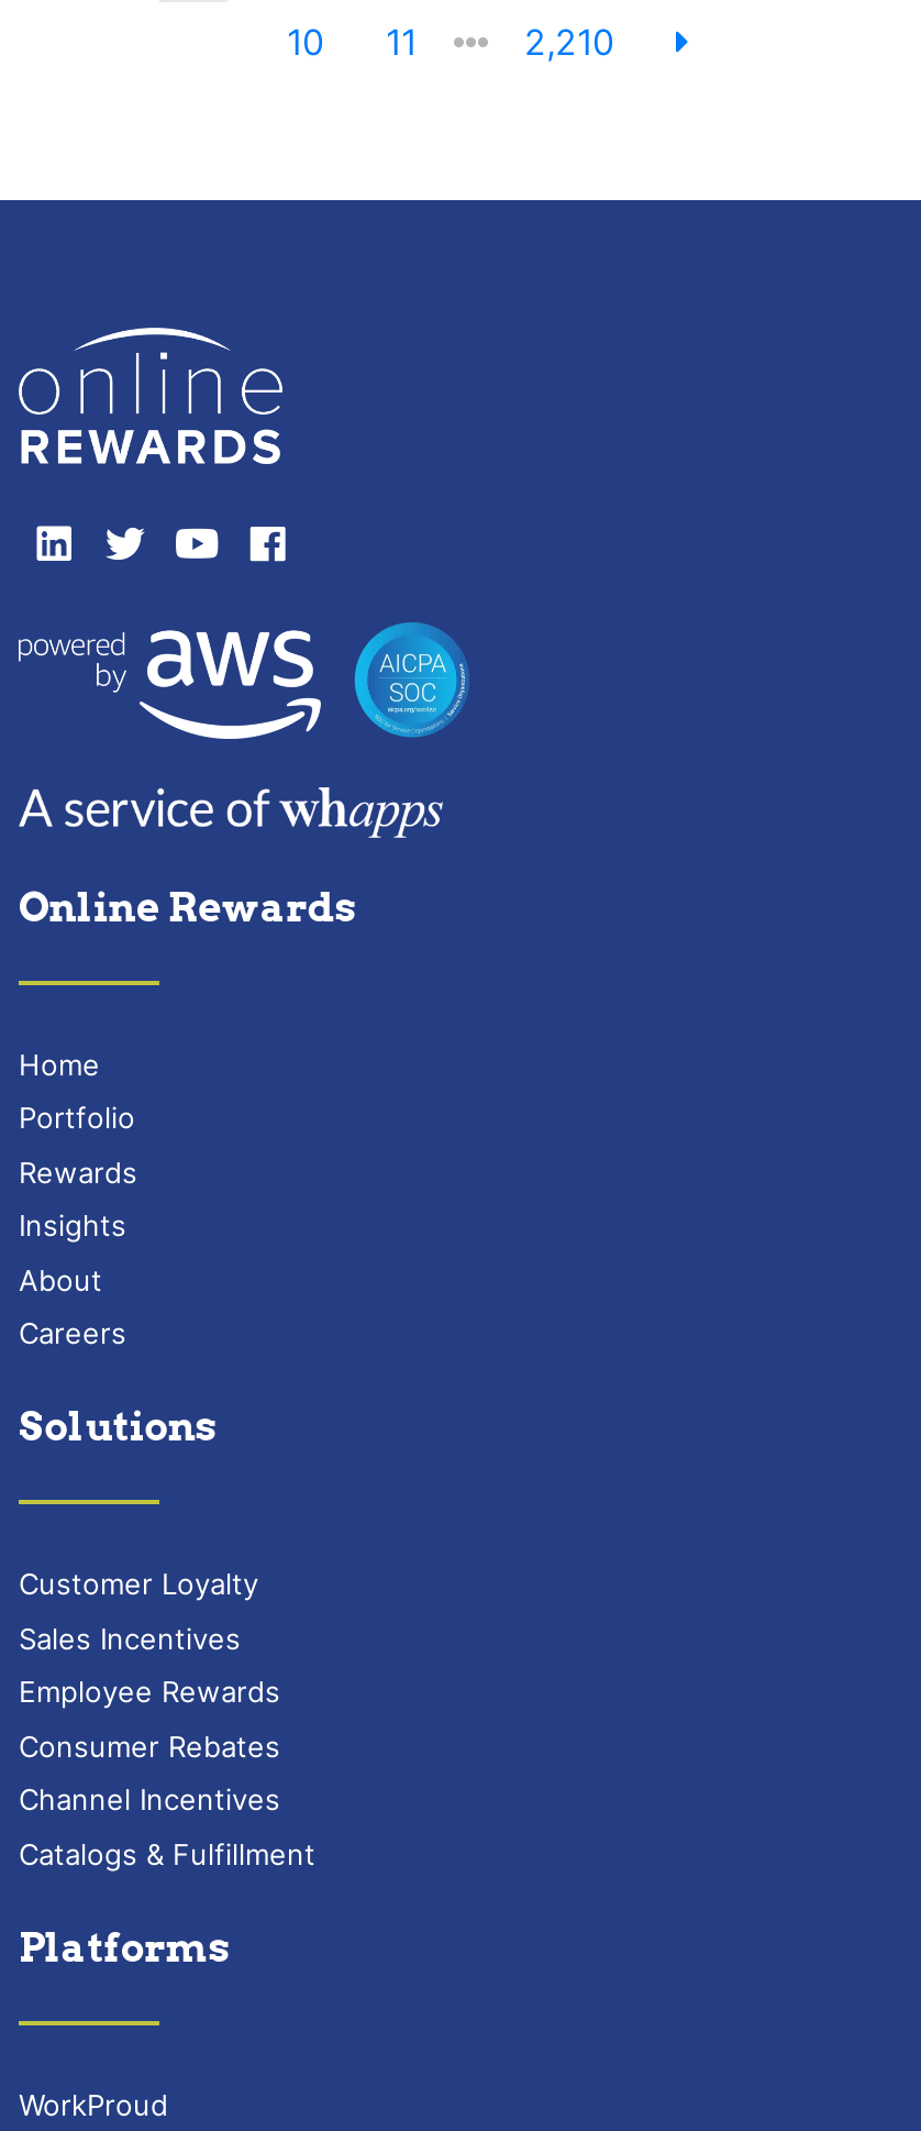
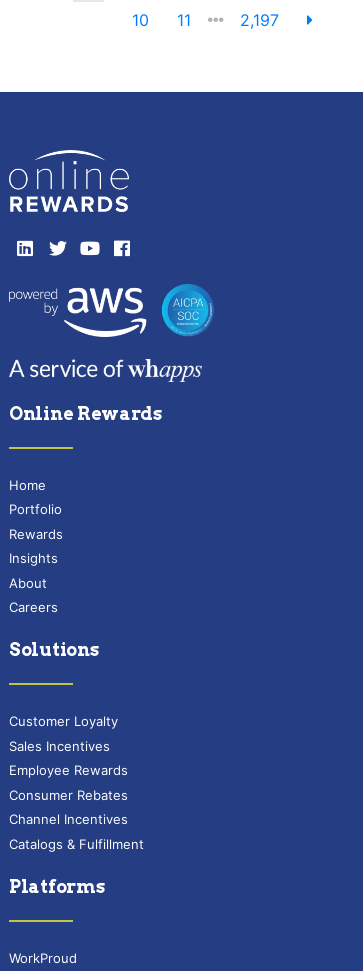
[524,20,614,64] 2,210 -> [240,10,279,30] 2,197

